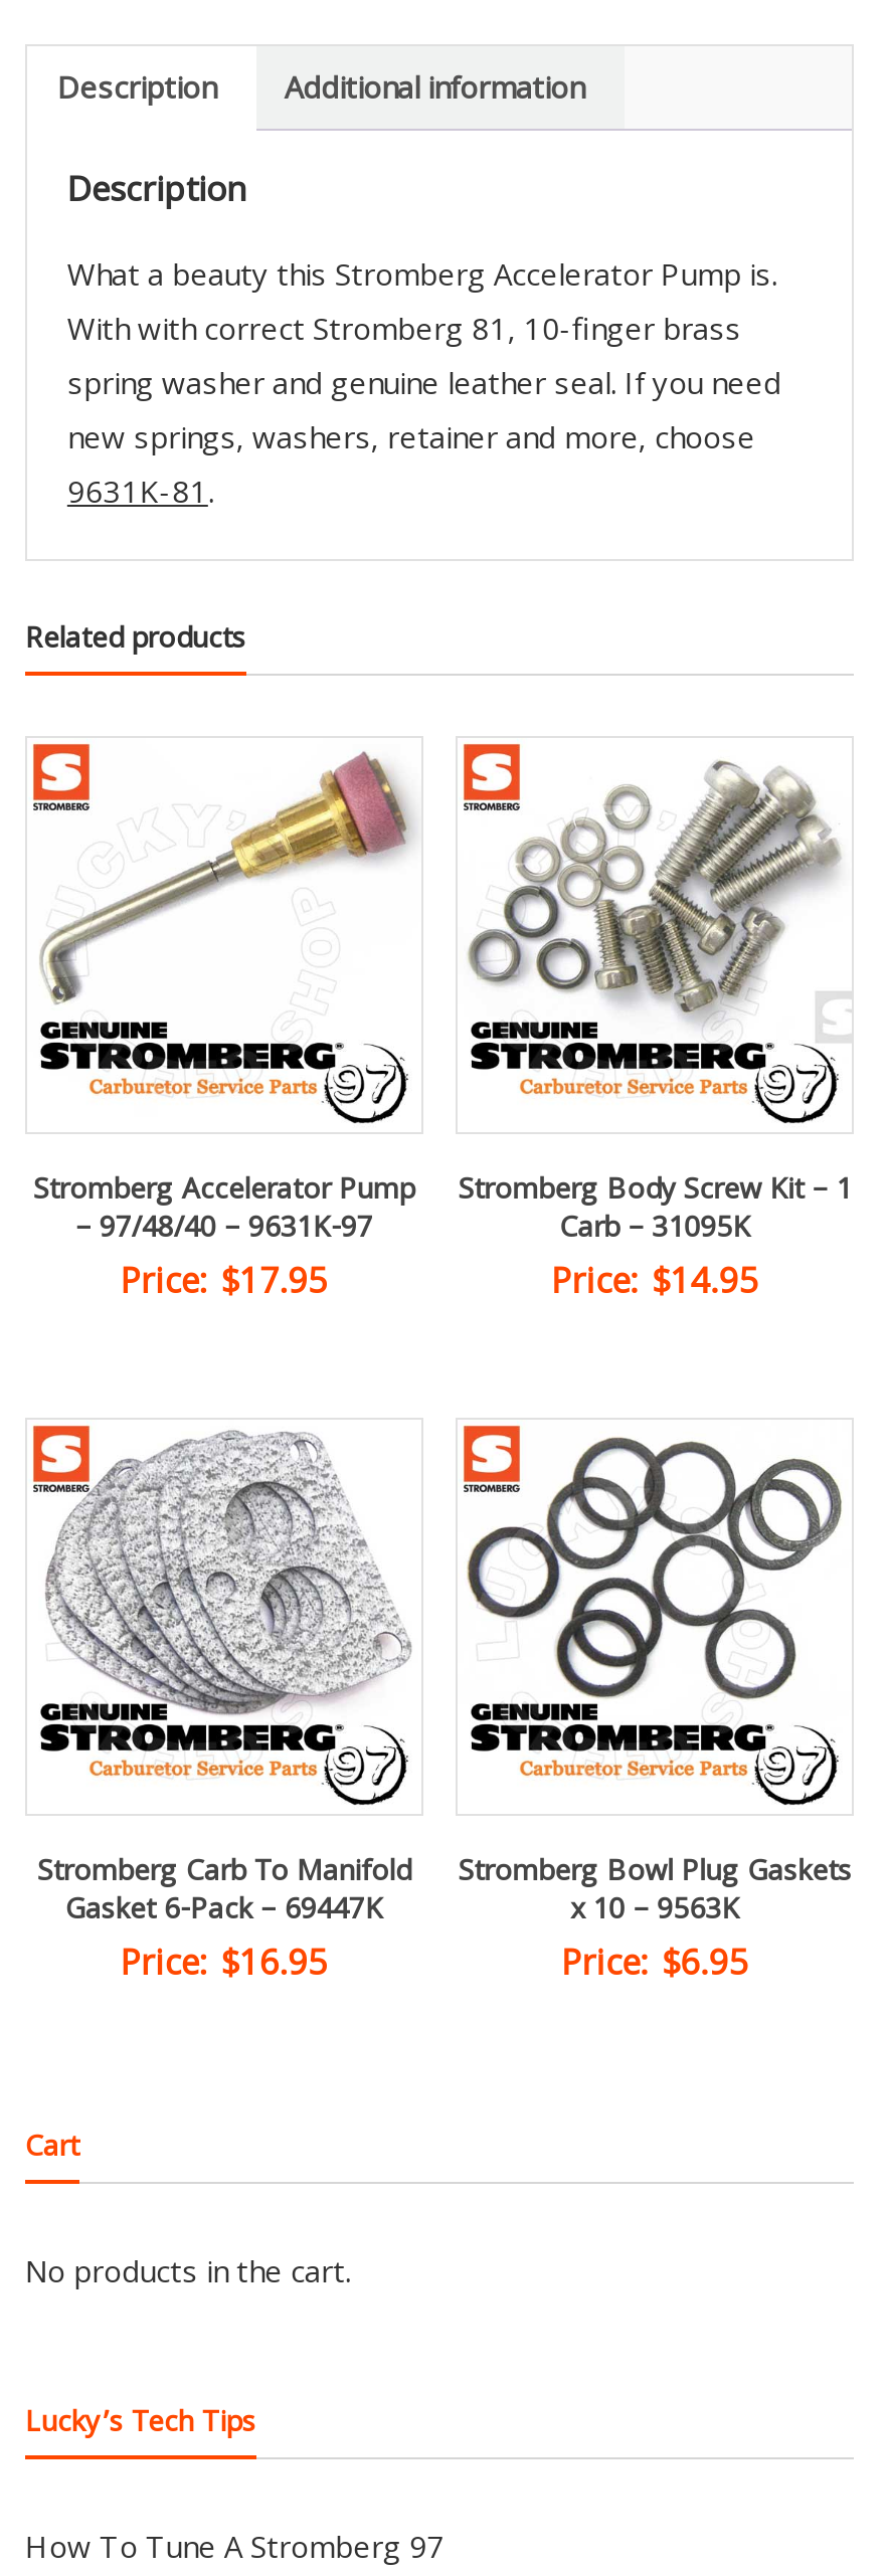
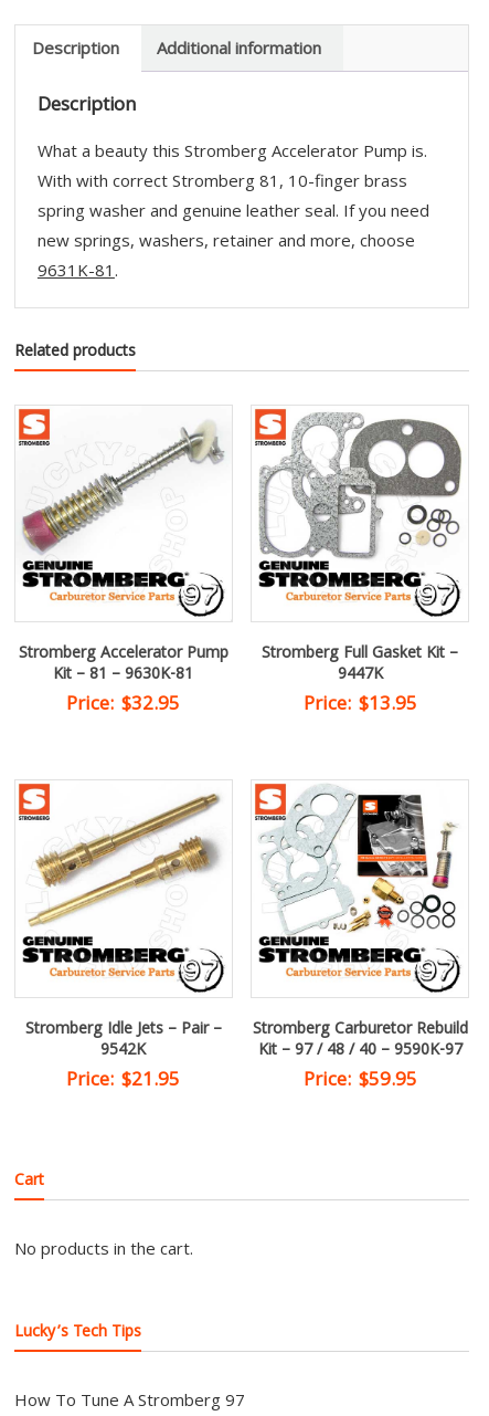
[41,750,409,1007] [image] -> [22,415,224,556] [image]
[468,752,846,1040] [image] -> [258,412,463,563] [image]
[458,1167,852,1302] Stromberg Body Screw Kit – 1 | Carb – 31095K | Price: $14.95 -> [262,642,458,716] Stromberg Full Gasket Kit – | 9447K | Price: $13.95
[75,1206,373,1302] – 97/48/40 – 9631K-97 | Price: $17.95 -> [53,663,194,716] Kit – 81 – 9630K-81 | Price: $32.95
[45,1430,413,1717] [image] -> [26,787,225,943] [image]
[466,1430,844,1701] [image] -> [257,785,463,934] [image]
[37,1849,411,1984] Stromberg Carb To Manifold | Gasket 6-Pack – 69447K | Price: $16.95 -> [25,1017,222,1091] Stromberg Idle Jets – Pair – | 9542K | Price: $21.95
[458,1849,852,1984] Stromberg Bowl Plug Gaskets | x 10 – 9563K | Price: $6.95 -> [252,1017,468,1091] Stromberg Carburetor Rebuild | Kit – 97 / 48 / 40 – 9590K-97 | Price: $59.95

